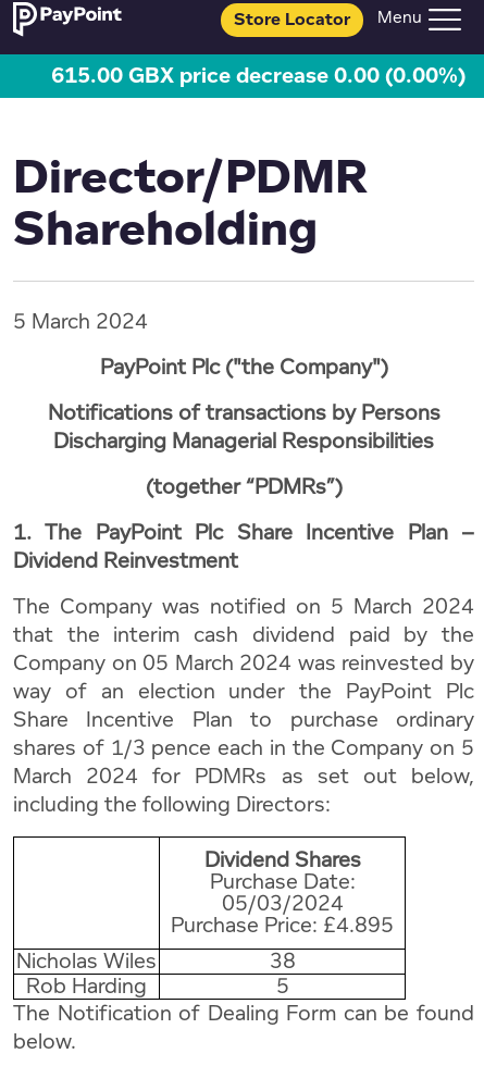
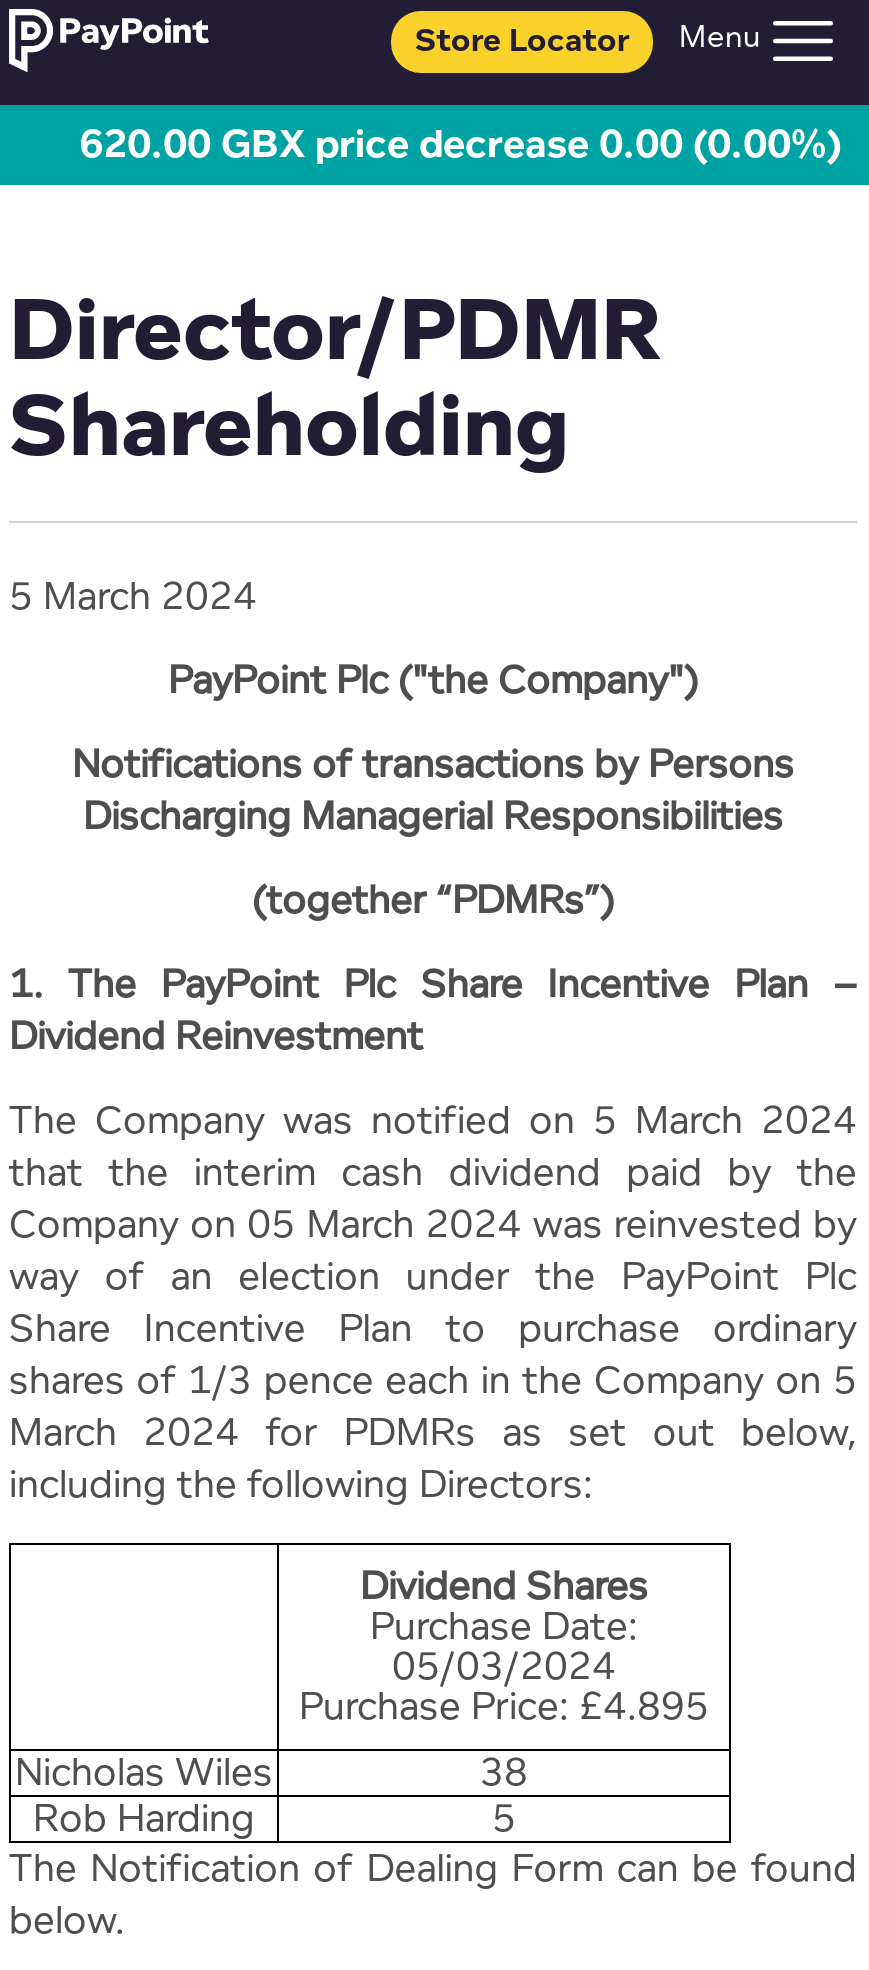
[51,63,466,89] 615.00 GBX price decrease 0.00 (0.00%) -> [79,121,841,169] 620.00 GBX price decrease 0.00 (0.00%)

